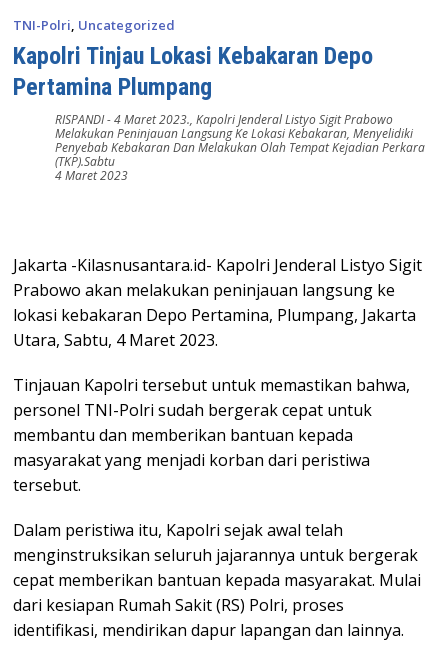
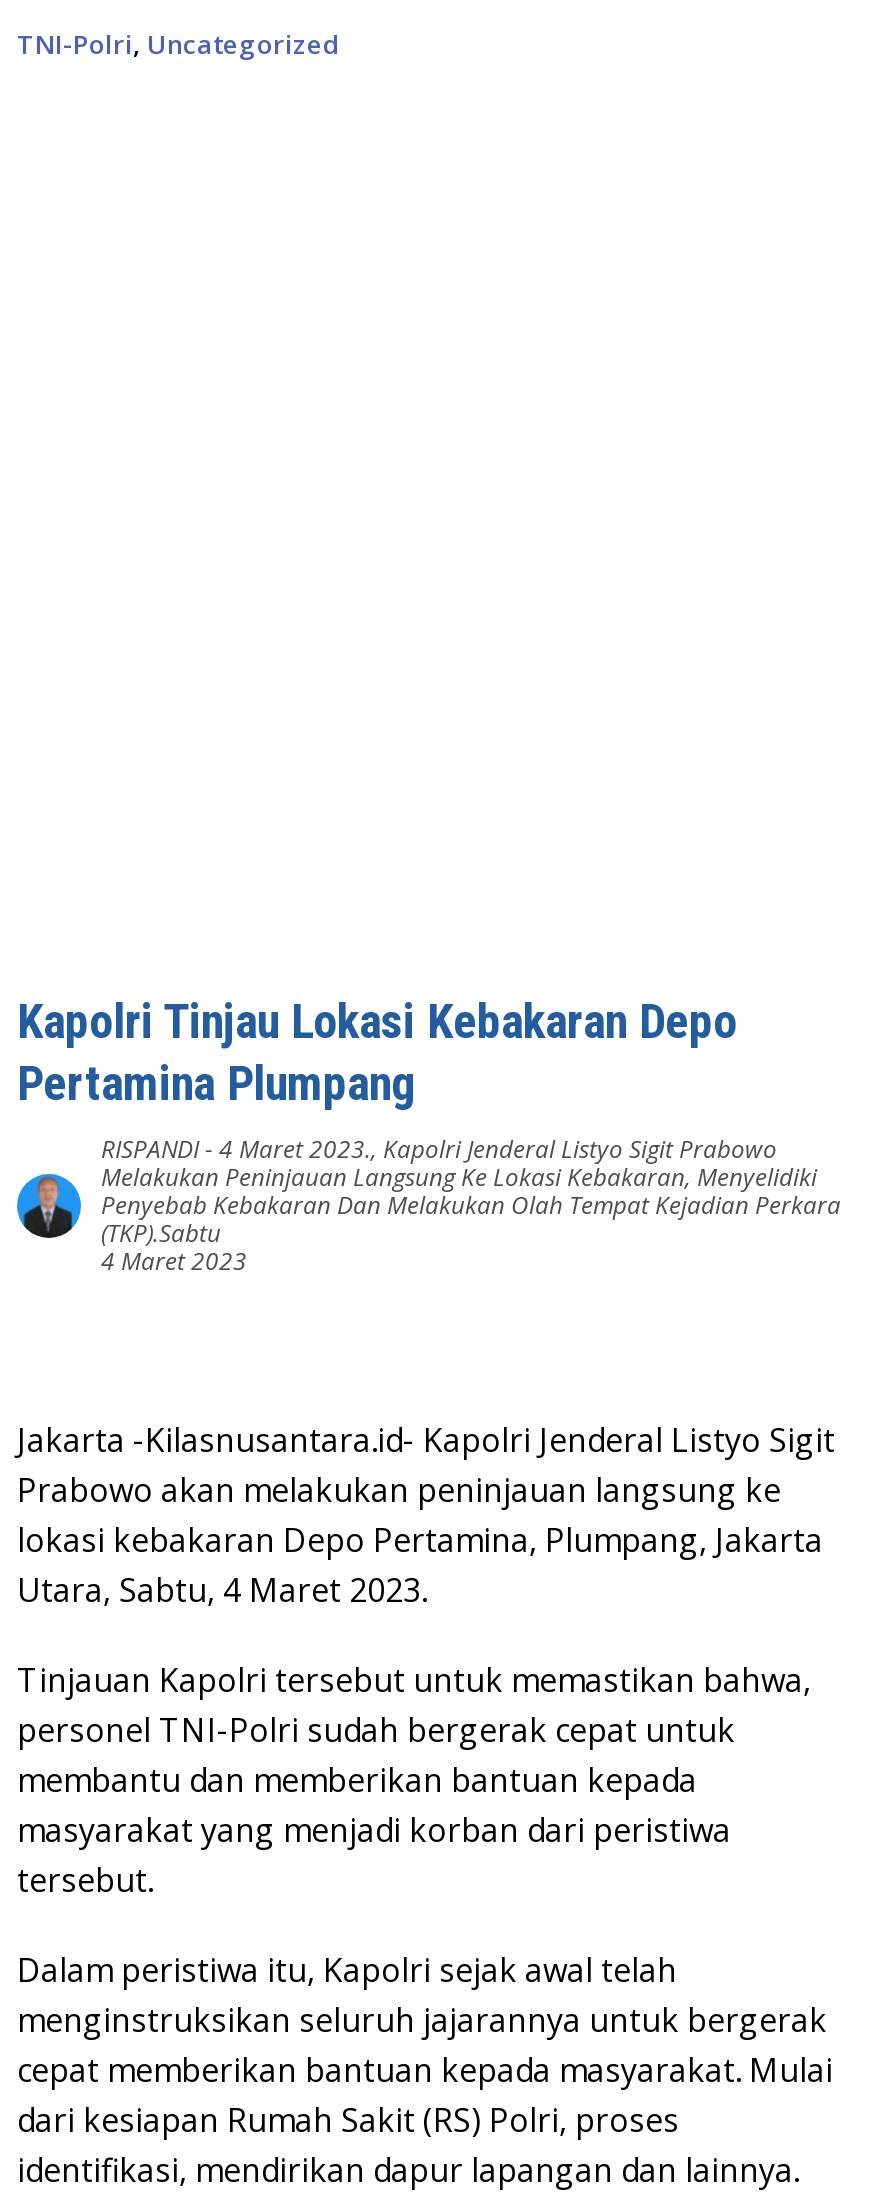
none -> [15,1172,83,1240] [image]

